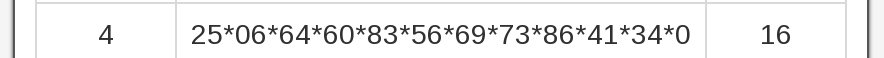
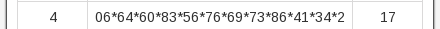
[191,18,691,50] 25*06*64*60*83*56*69*73*86*41*34*0 -> [95,9,345,25] 06*64*60*83*56*76*69*73*86*41*34*2
[760,18,792,50] 16 -> [379,9,395,25] 17

